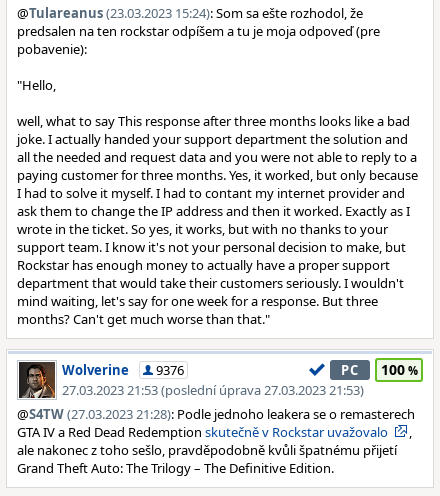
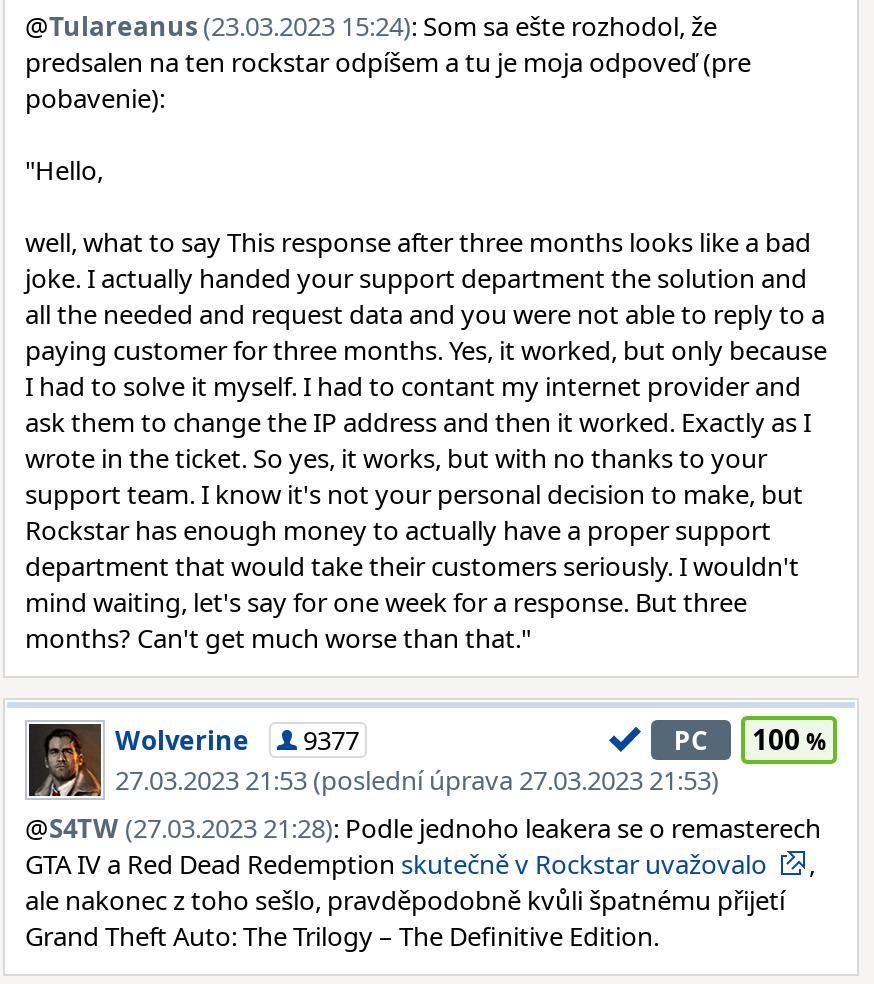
[62,361,184,379] Wolverine 9376 -> [115,722,359,758] Wolverine 9377

